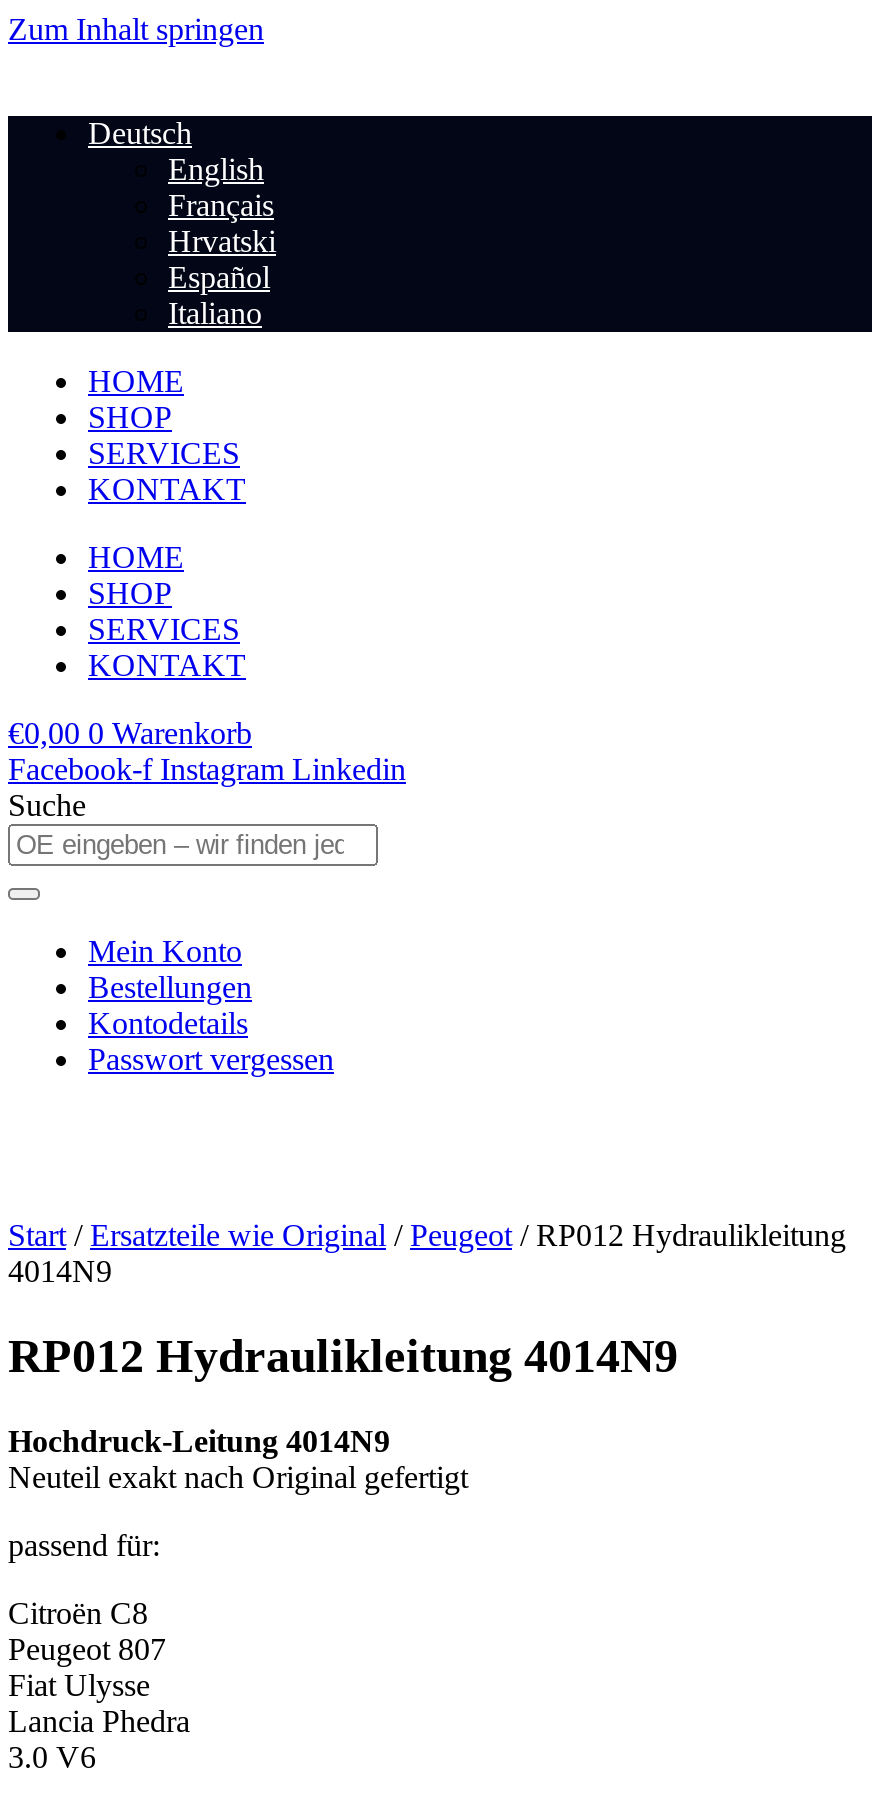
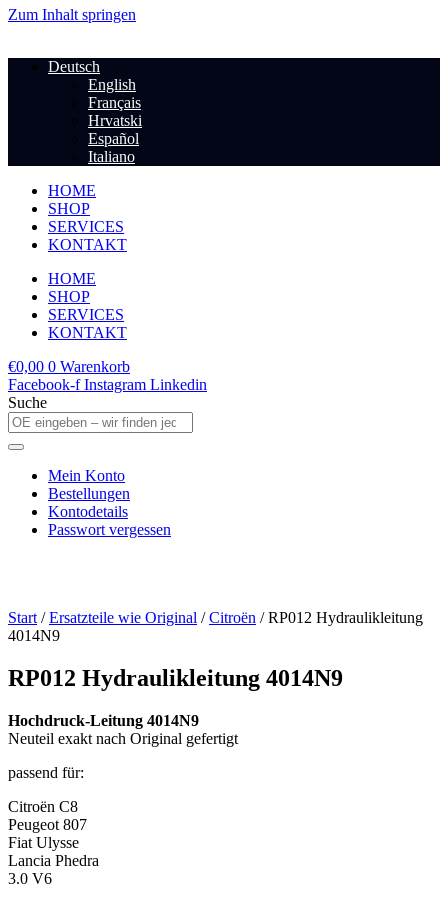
[8,1218,846,1252] Start / Ersatzteile wie Original / Peugeot / RP012 Hydraulikleitung -> [8,609,423,626] Start / Ersatzteile wie Original / Citroën / RP012 Hydraulikleitung

